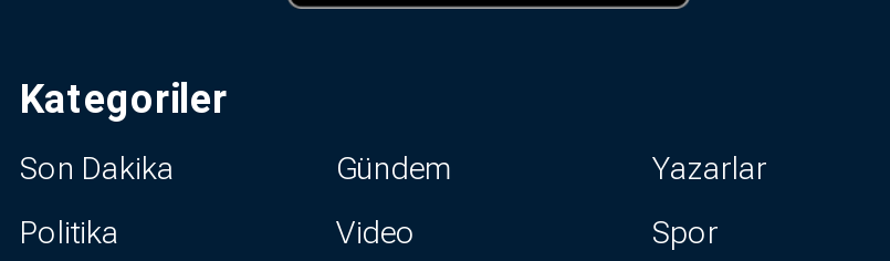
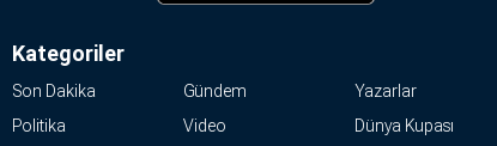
[652,215,719,250] Spor -> [354,116,454,135] Dünya Kupası

